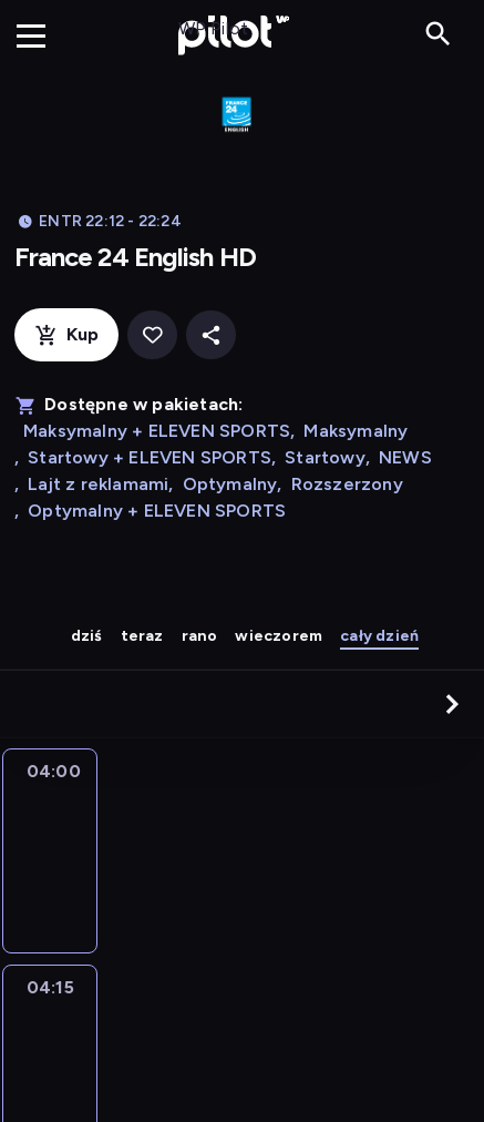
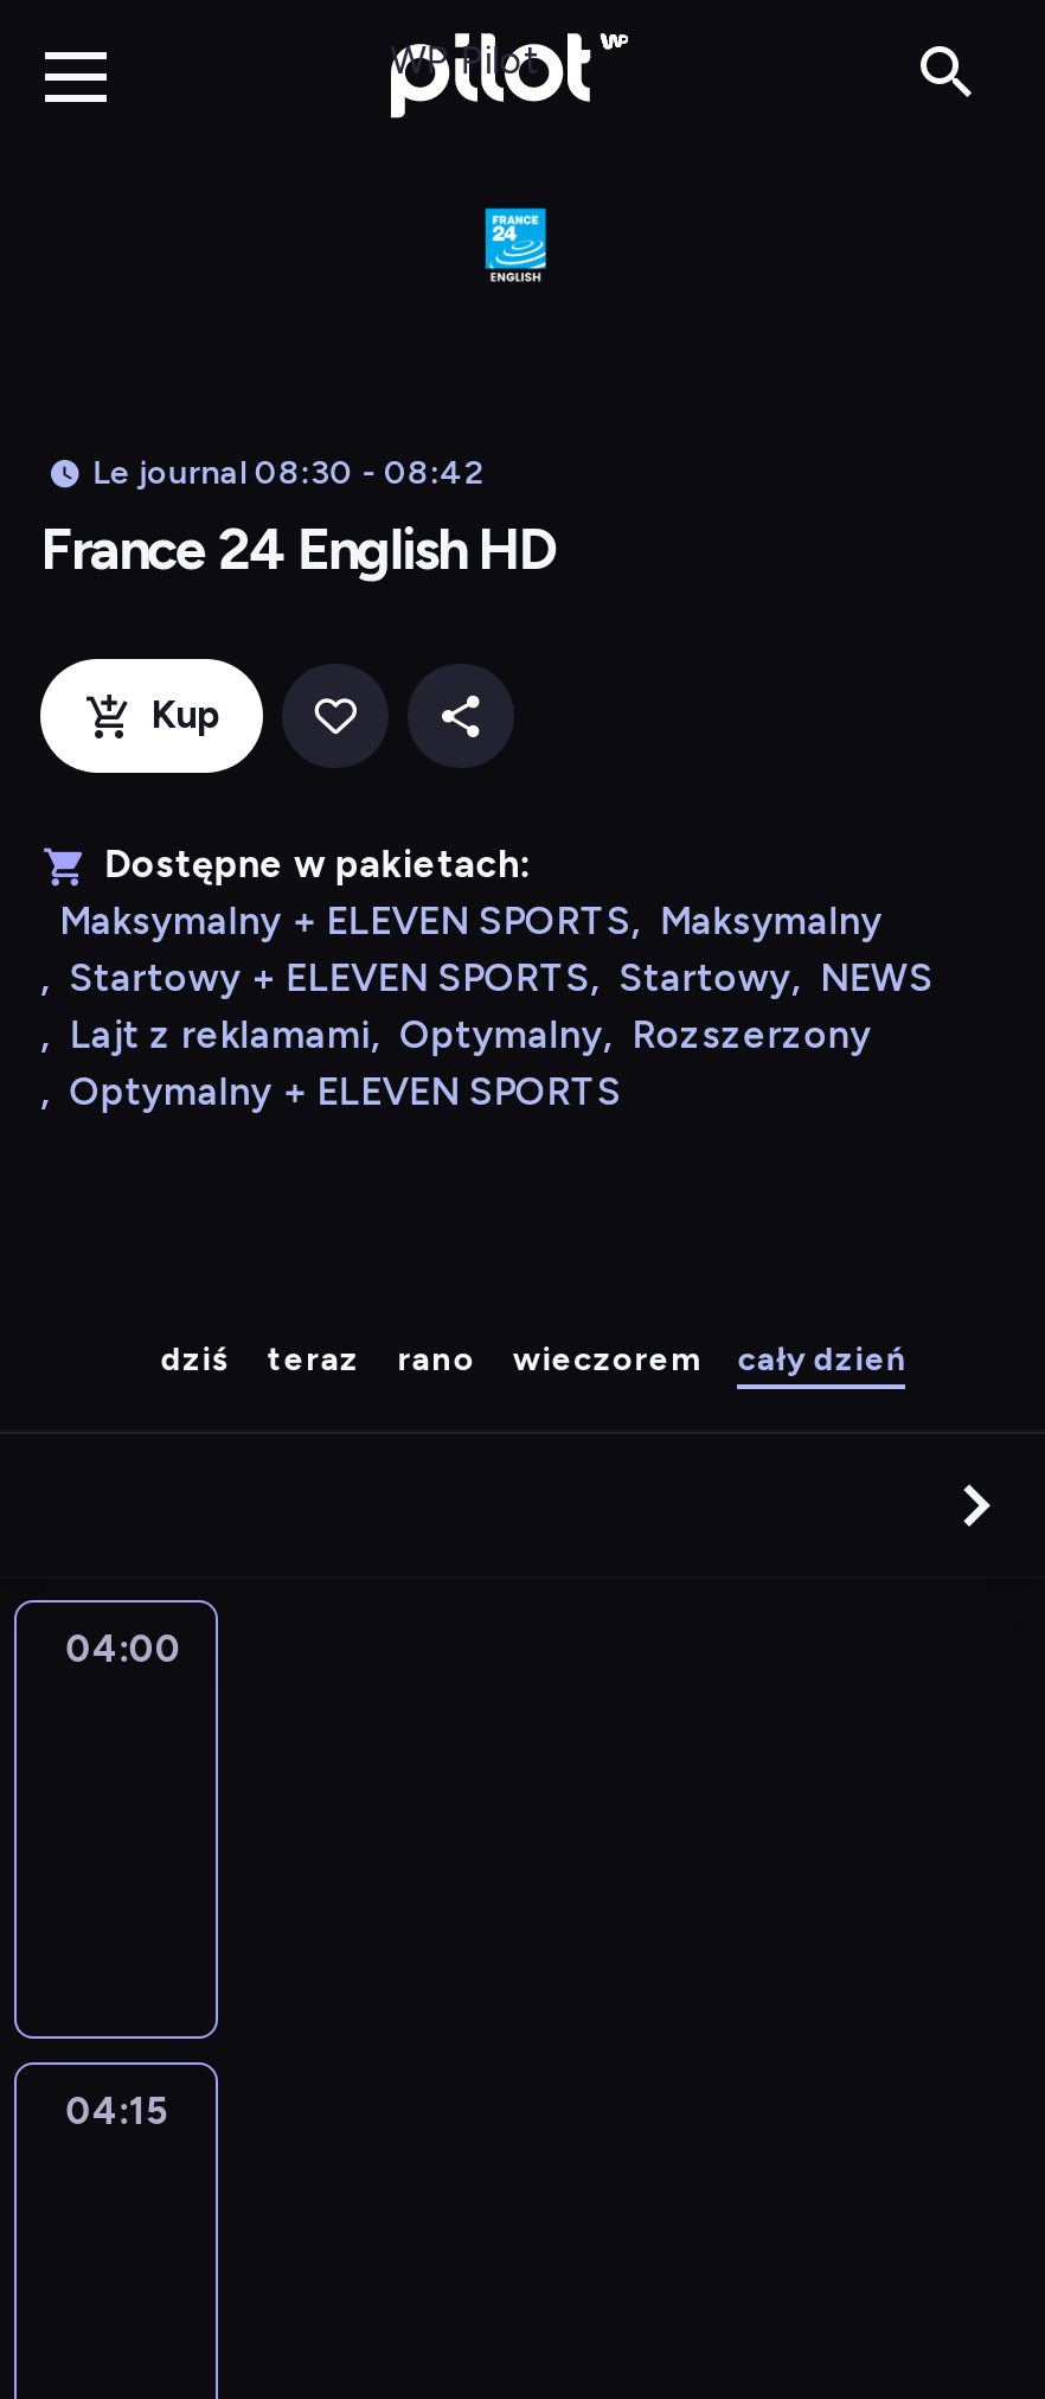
[39,212,181,231] ENTR 22:12 - 22:24 -> [93,453,483,493] Le journal 08:30 - 08:42

